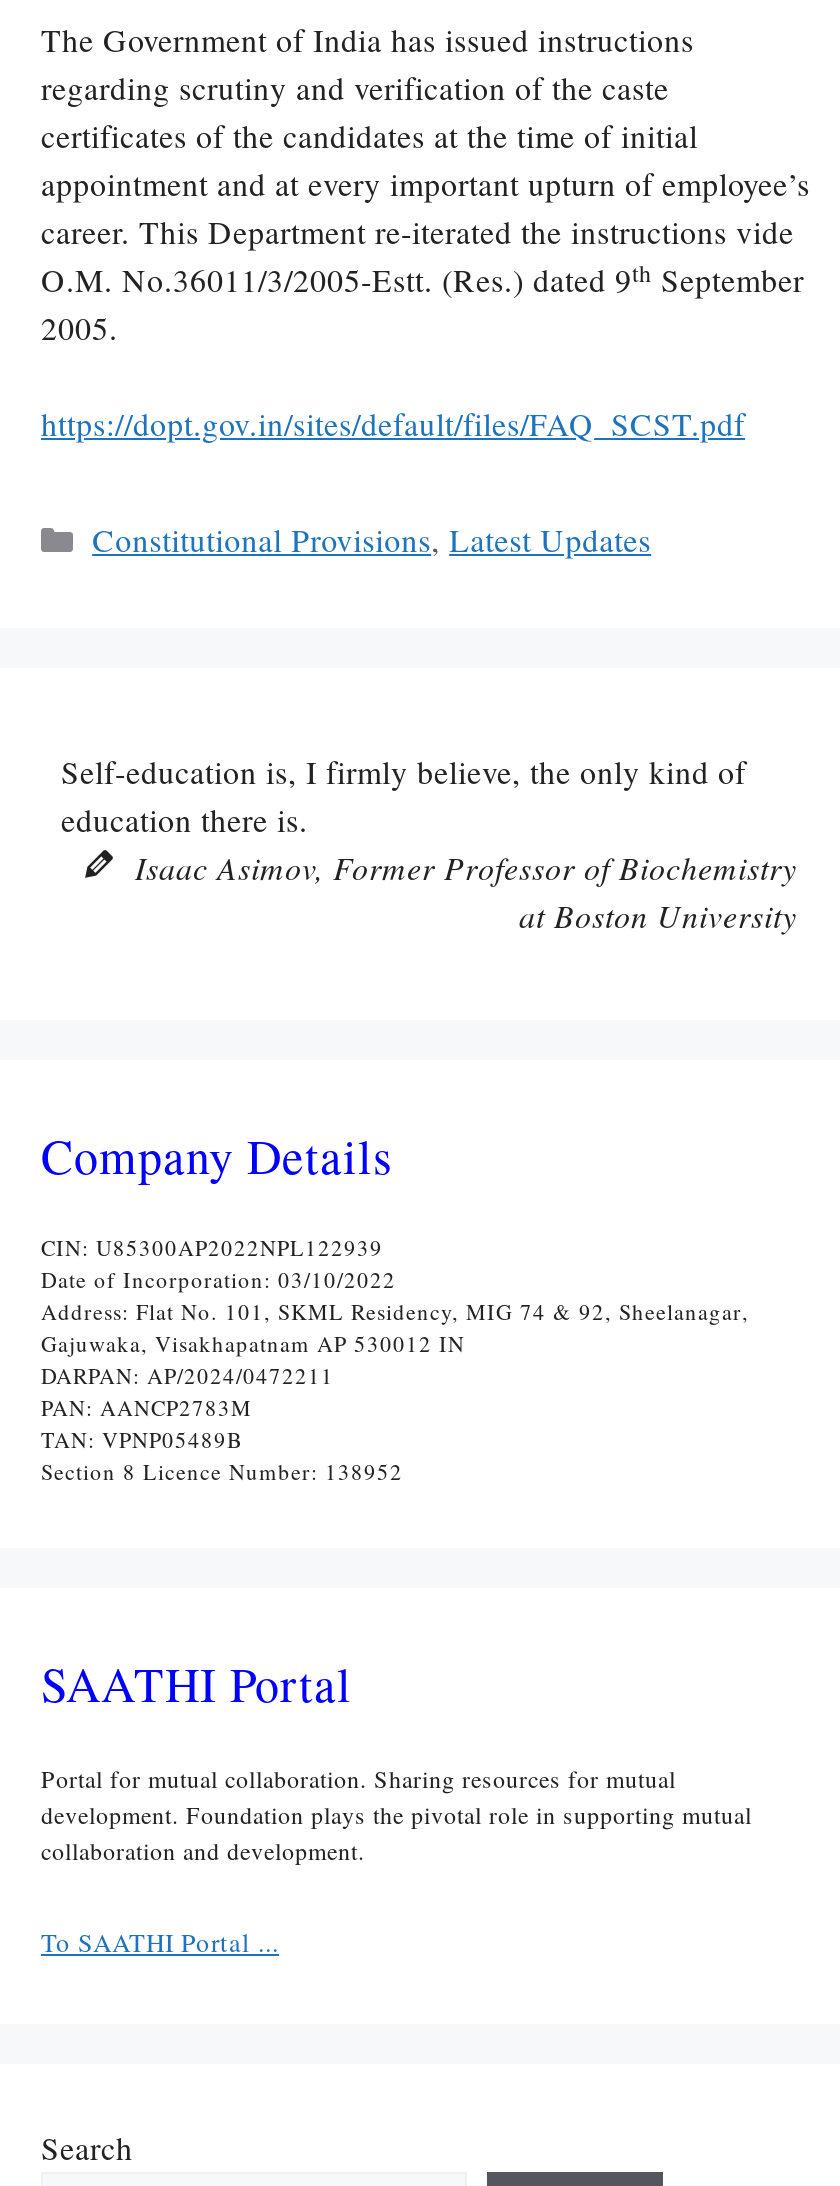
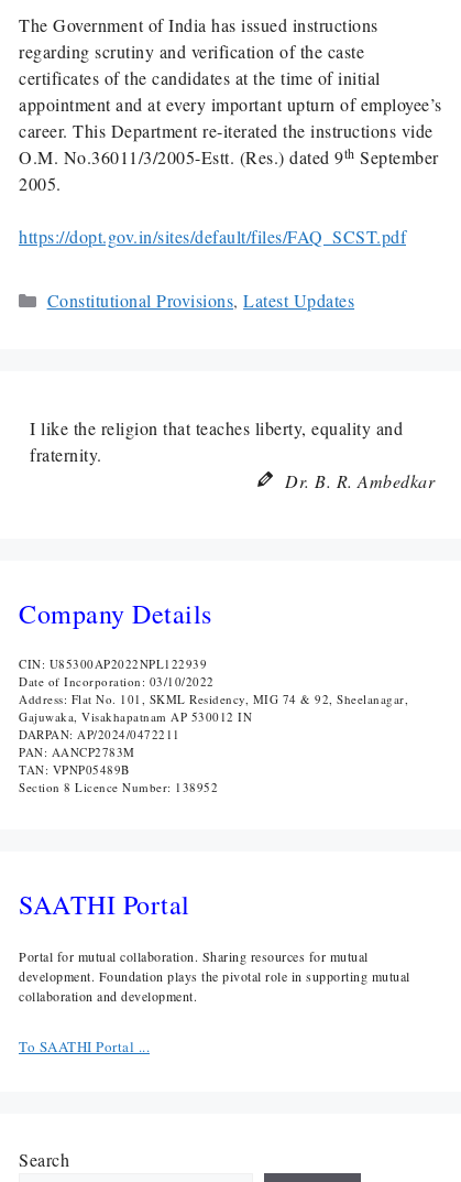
[61,751,797,937] Self-education is, I firmly believe, the only kind of | education there is. | Isaac Asimov, Former Professor of Biochemistry | at Boston University -> [30,417,435,493] I like the religion that teaches liberty, equality and | fraternity. | Dr. B. R. Ambedkar

